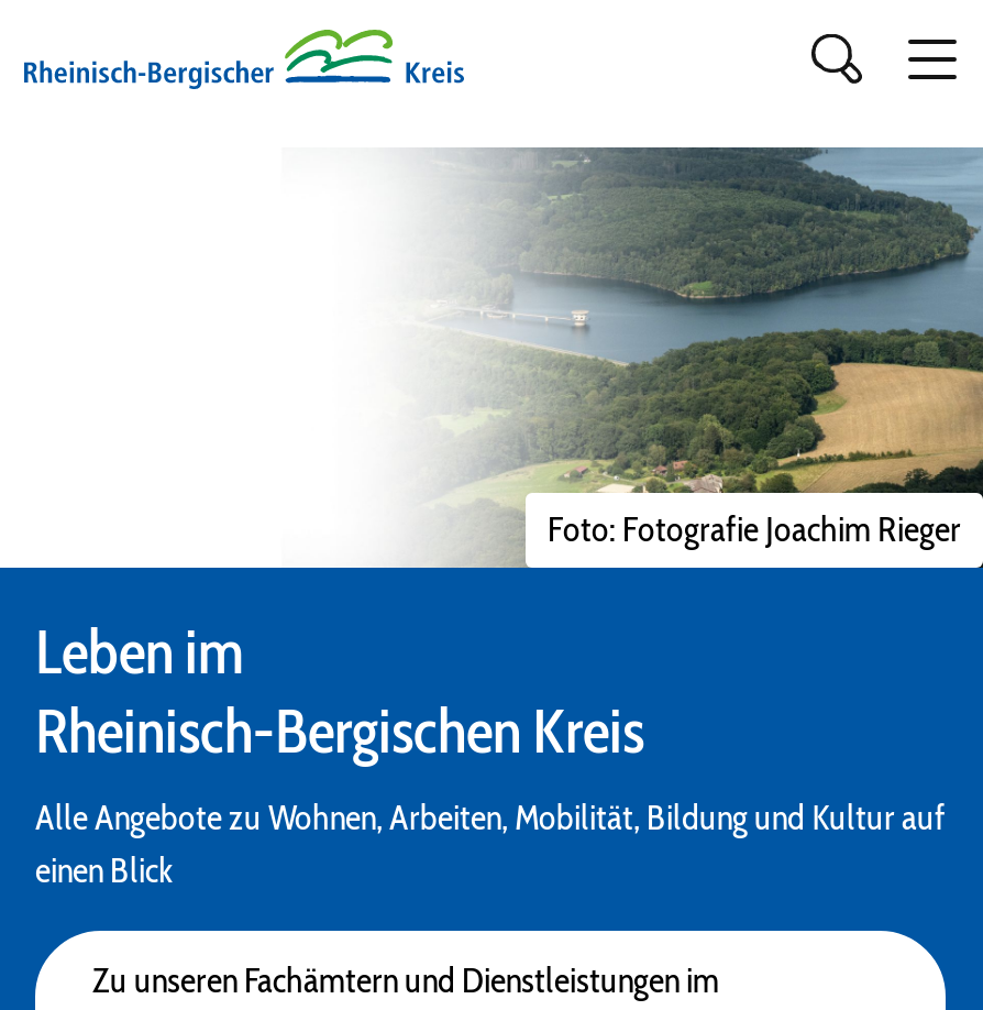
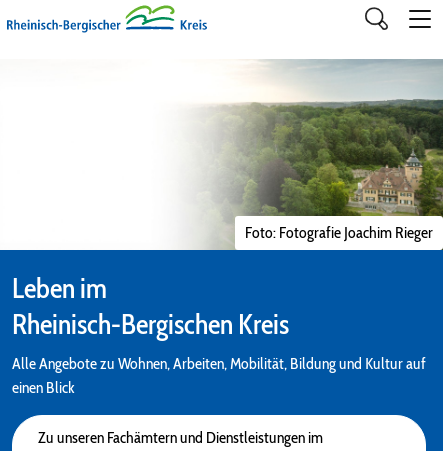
[424,145,976,504] [image] -> [190,59,440,220] [image]

